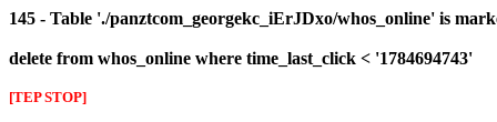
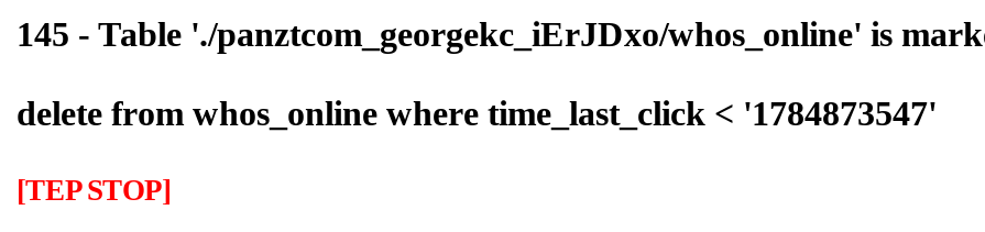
[9,49,473,68] delete from whos_online where time_last_click < '1784694743' -> [17,95,937,132] delete from whos_online where time_last_click < '1784873547'

